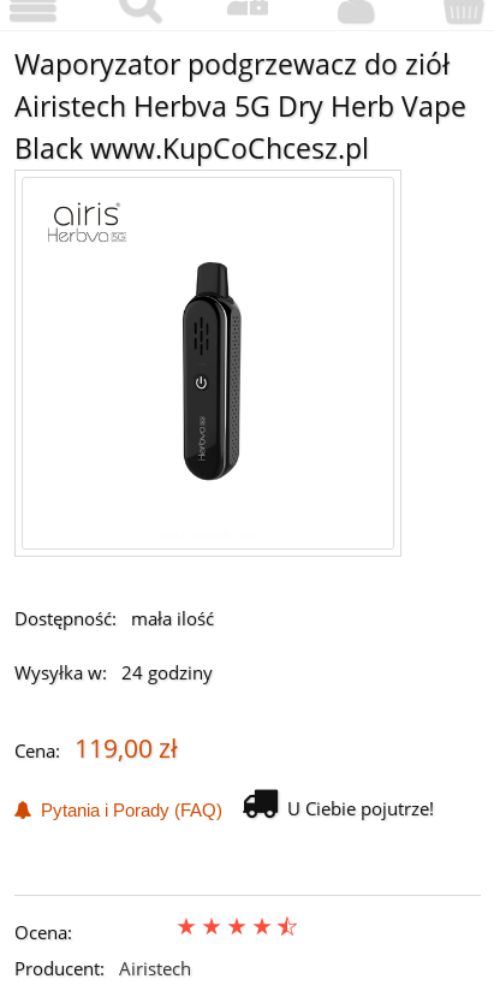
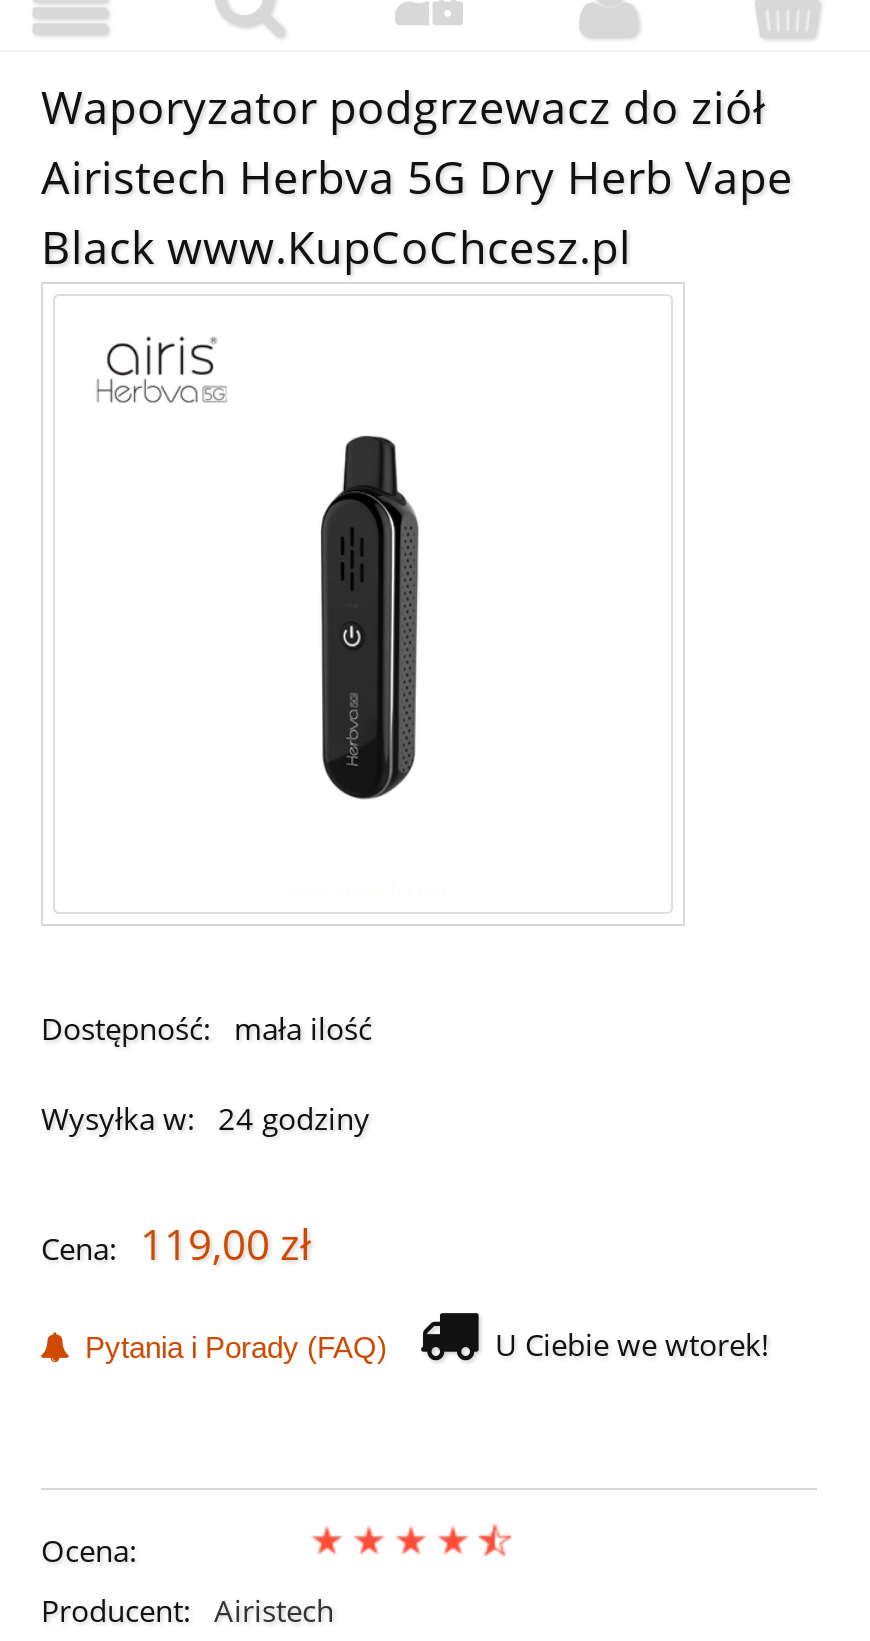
[278,796,434,820] U Ciebie pojutrze! -> [479,1323,769,1363] U Ciebie we wtorek!

